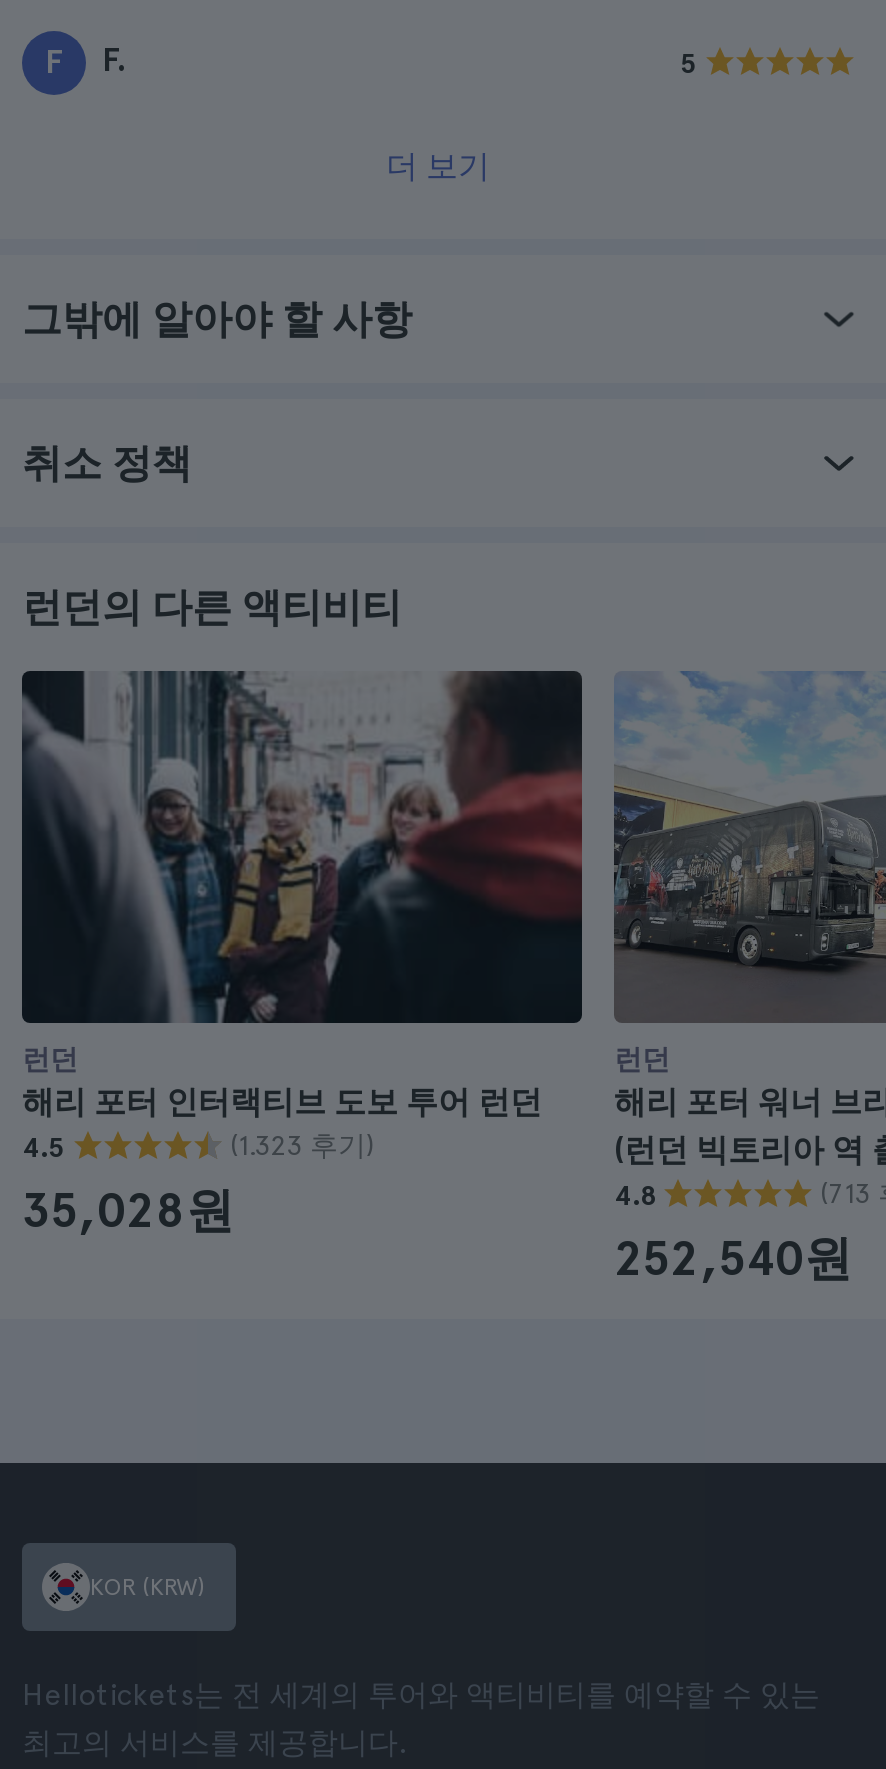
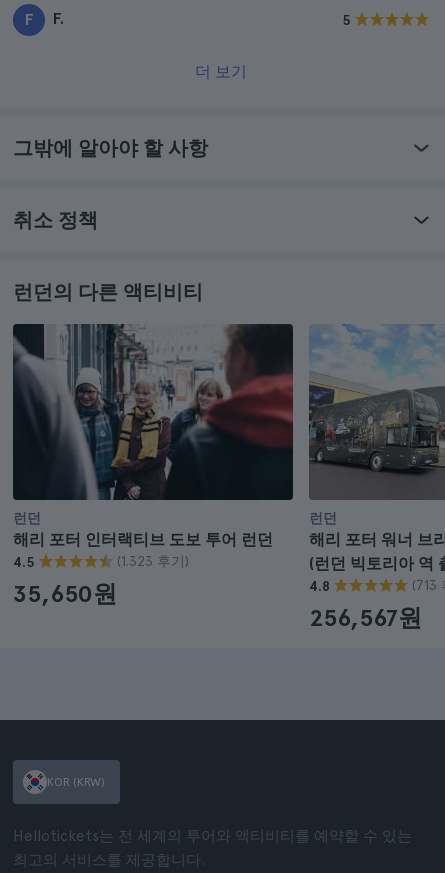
[22,1181,234,1239] 35,028원 -> [13,579,117,608] 35,650원
[614,1229,852,1287] 252,540원 -> [309,603,422,632] 256,567원

